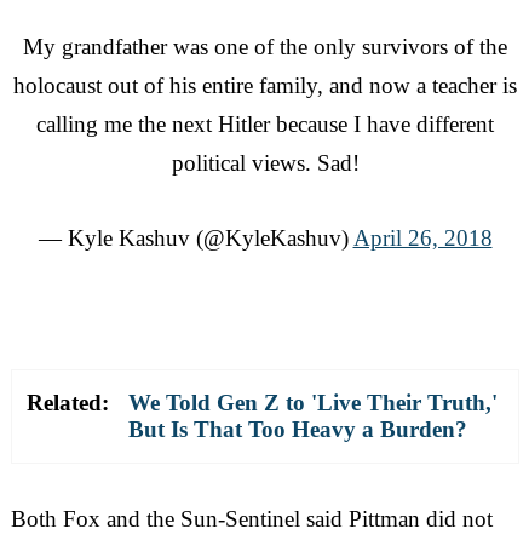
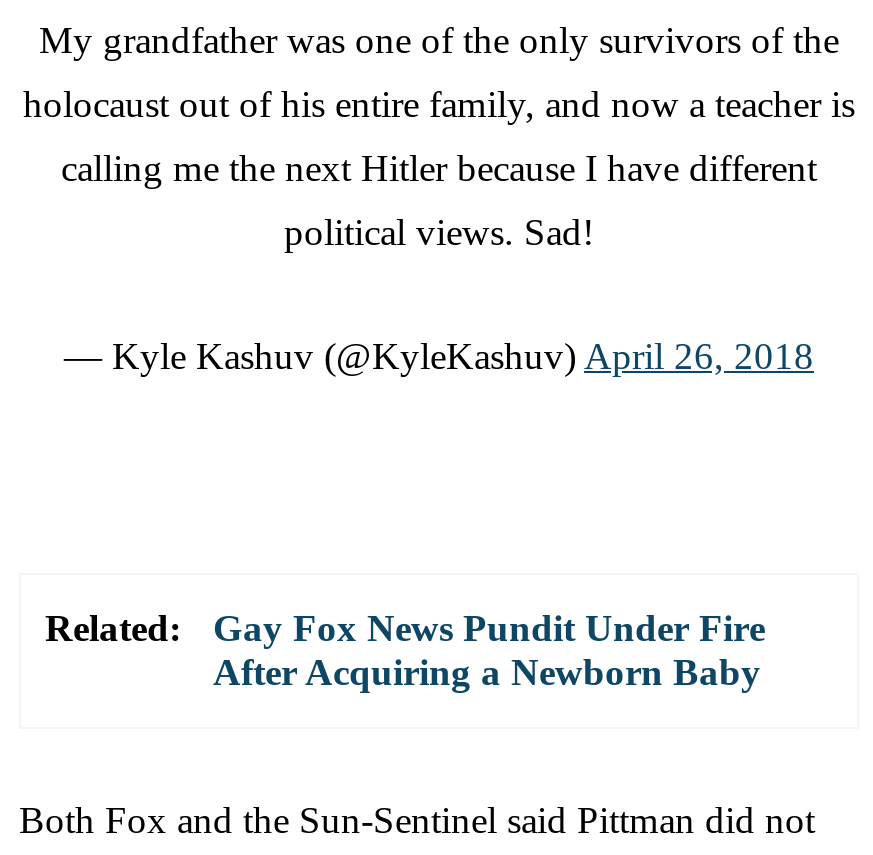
[128,389,498,441] We Told Gen Z to 'Live Their Truth,' | But Is That Too Heavy a Burden? -> [213,606,765,692] Gay Fox News Pundit Under Fire | After Acquiring a Newborn Baby

